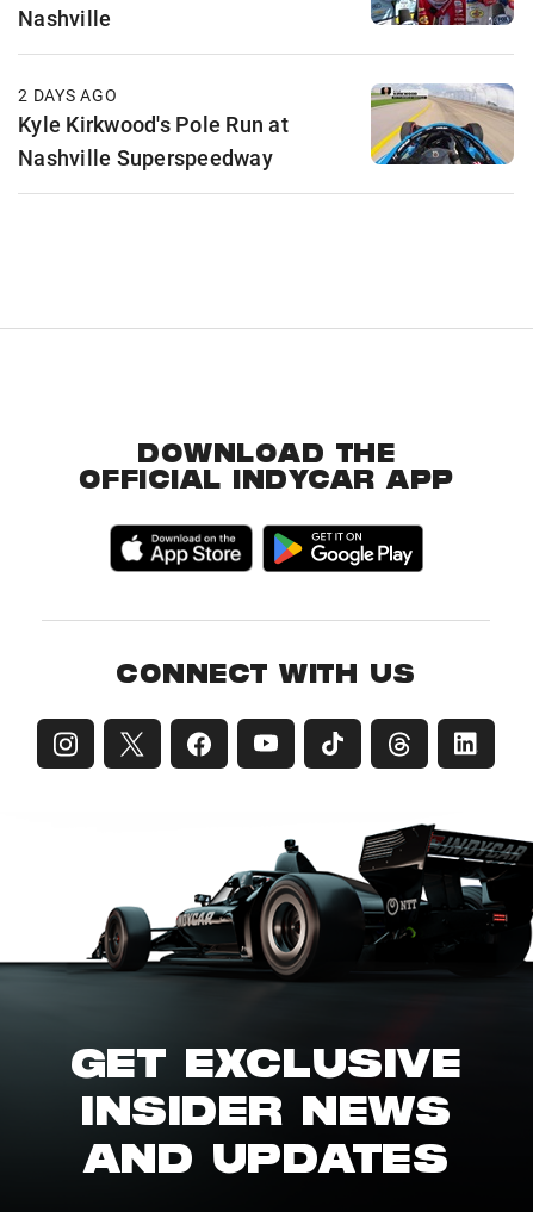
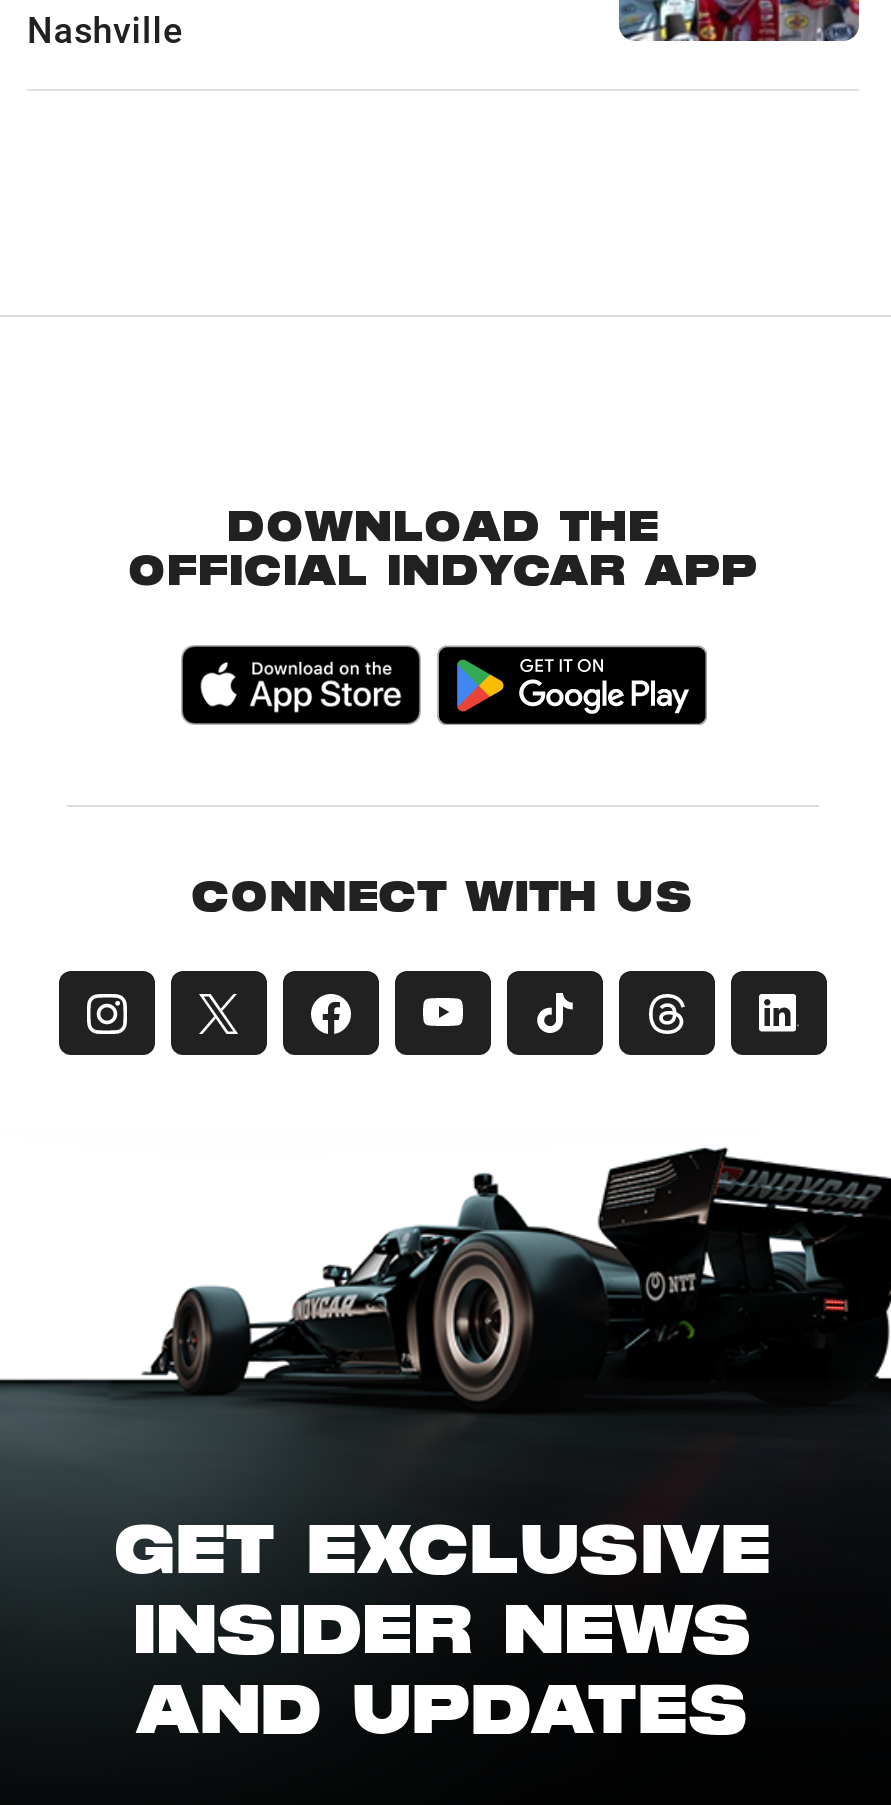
[18,84,288,172] 2 DAYS AGO | Kyle Kirkwood's Pole Run at | Nashville Superspeedway -> none
[370,82,514,166] [image] -> none

